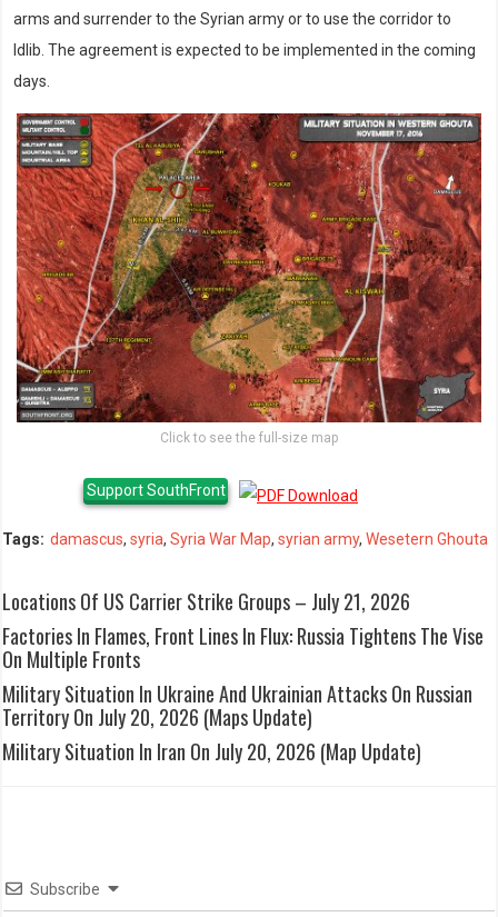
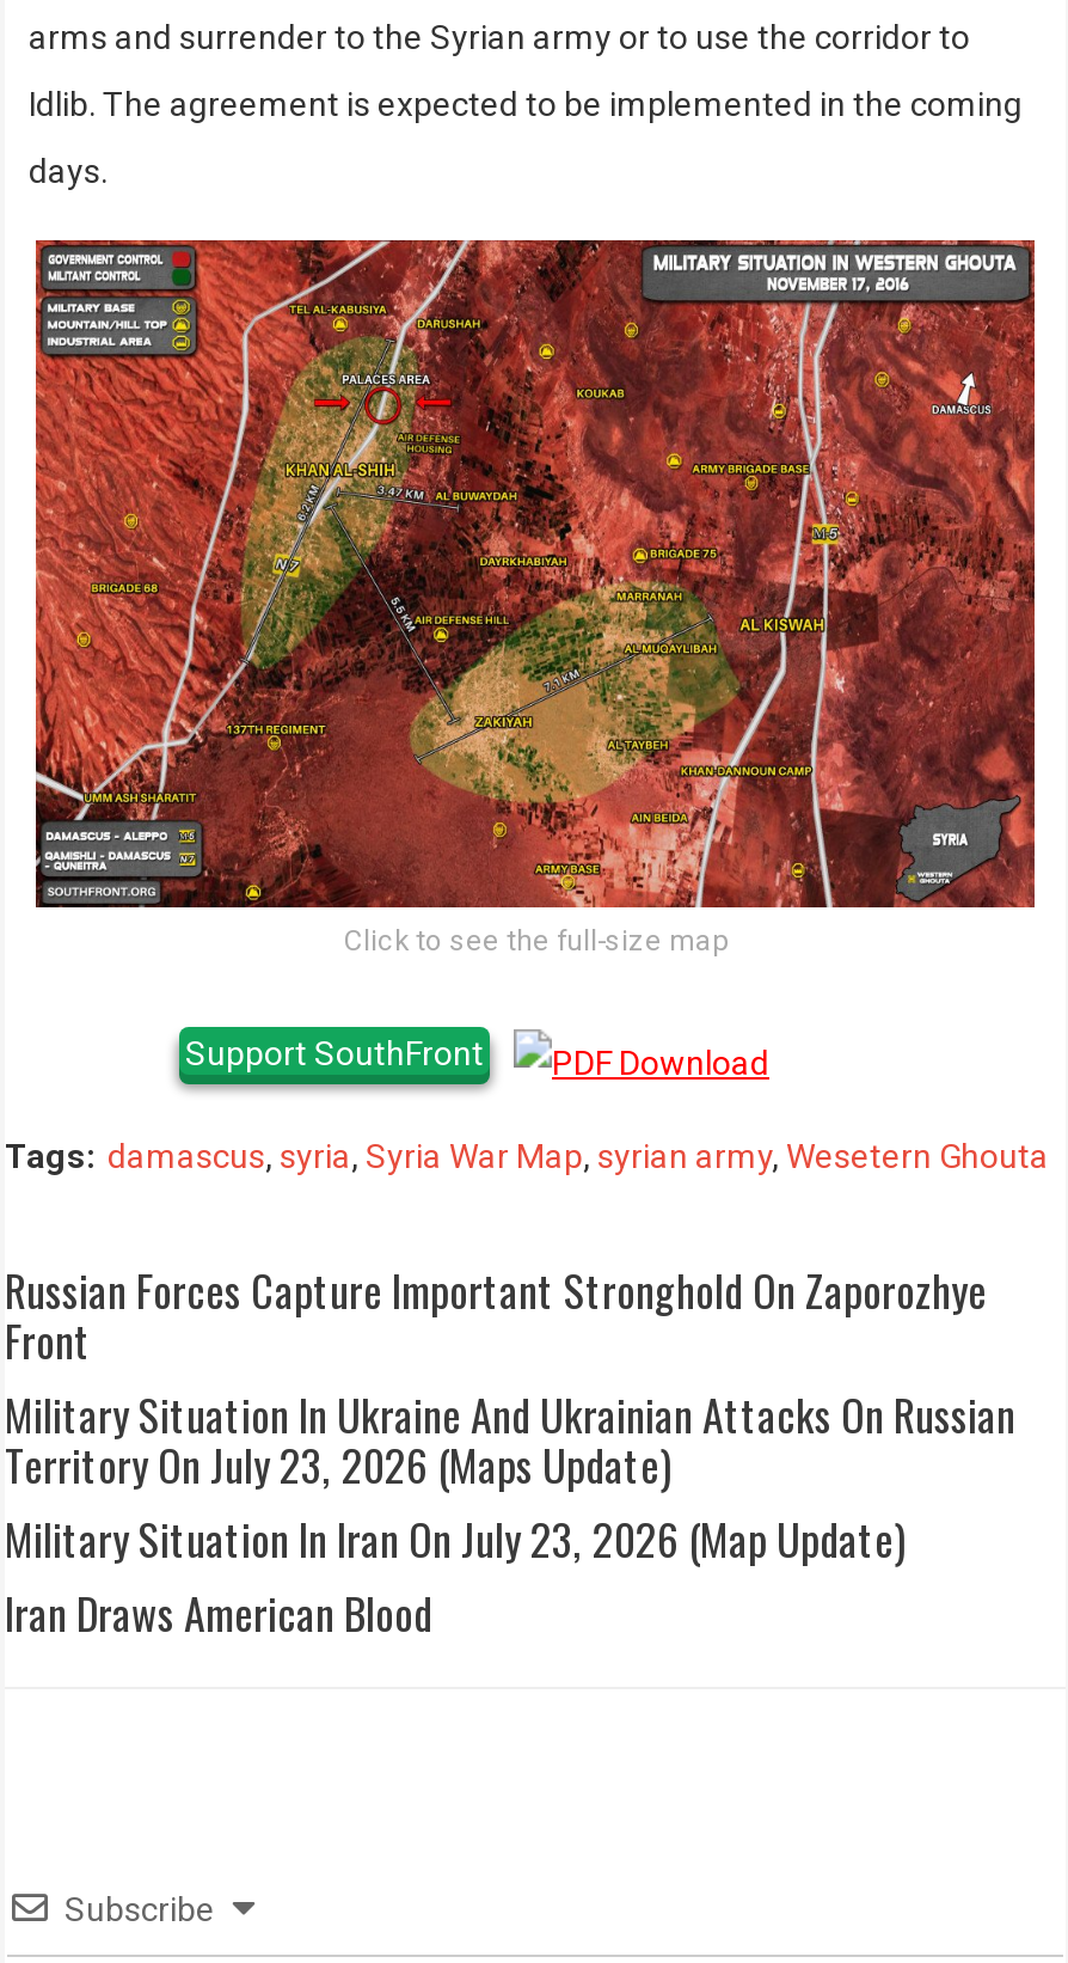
[2,586,484,673] Locations Of US Carrier Strike Groups – July 21, 2026 | Factories In Flames, Front Lines In Flux: Russia Tightens The Vise | On Multiple Fronts -> [5,1258,987,1371] Russian Forces Capture Important Stronghold On Zaporozhye | Front
moved [2,679,472,707] -> [5,1382,1015,1445]: Military Situation In Ukraine And Ukrainian Attacks On Russian
[2,702,421,765] Territory On July 20, 2026 (Maps Update) | Military Situation In Iran On July 20, 2026 (Map Update) -> [5,1433,906,1643] Territory On July 23, 2026 (Maps Update) | Military Situation In Iran On July 23, 2026 (Map Update) | Iran Draws American Blood

